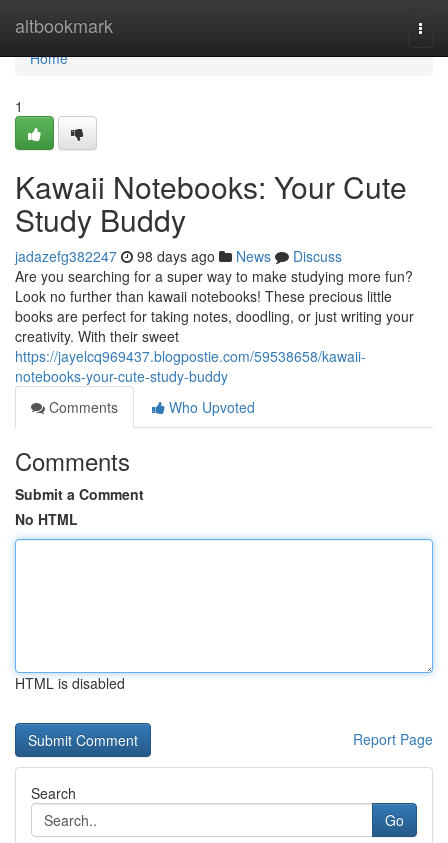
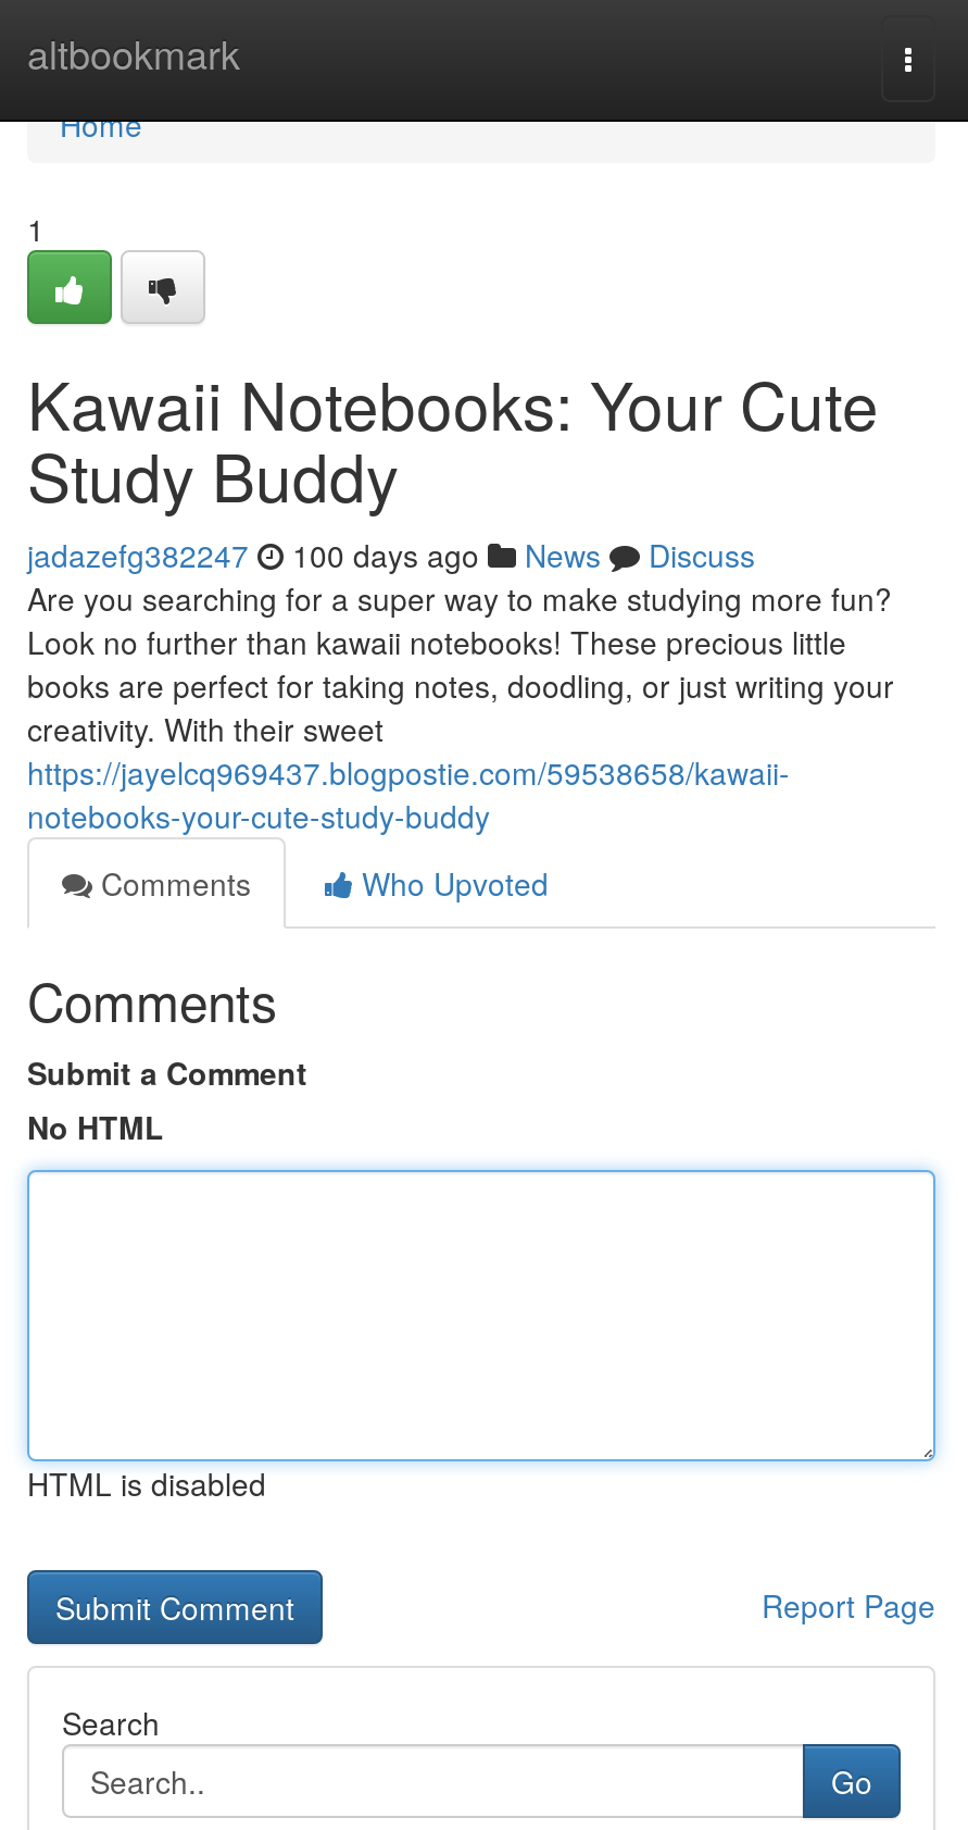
[15,246,342,266] jadazefg382247 98 days ago News Discuss -> [27,533,755,576] jadazefg382247 100 days ago News Discuss

